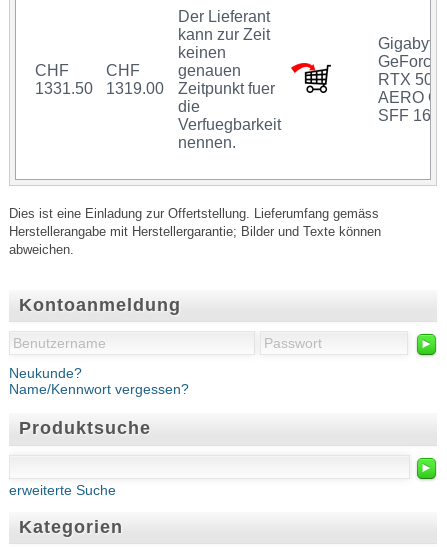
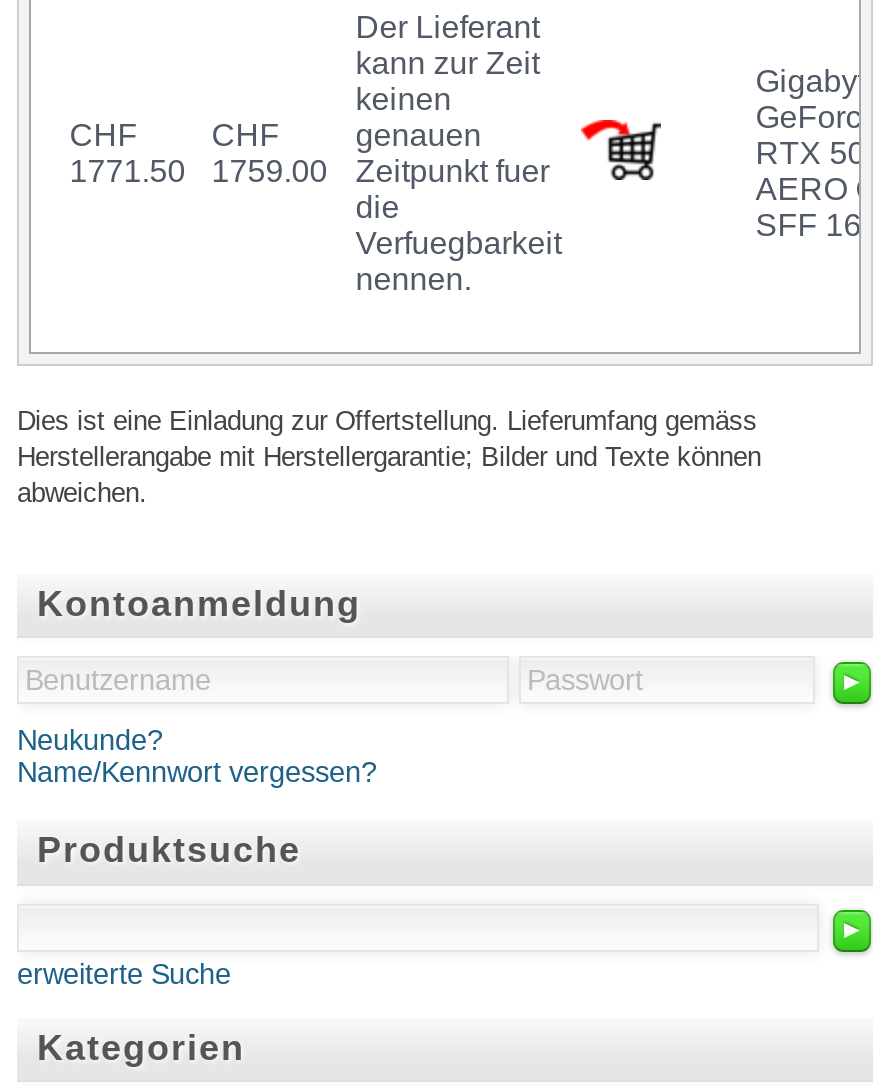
[35,80,93,97] 1331.50 -> [70,153,186,187] 1771.50
[106,80,164,97] 1319.00 -> [212,153,328,187] 1759.00

